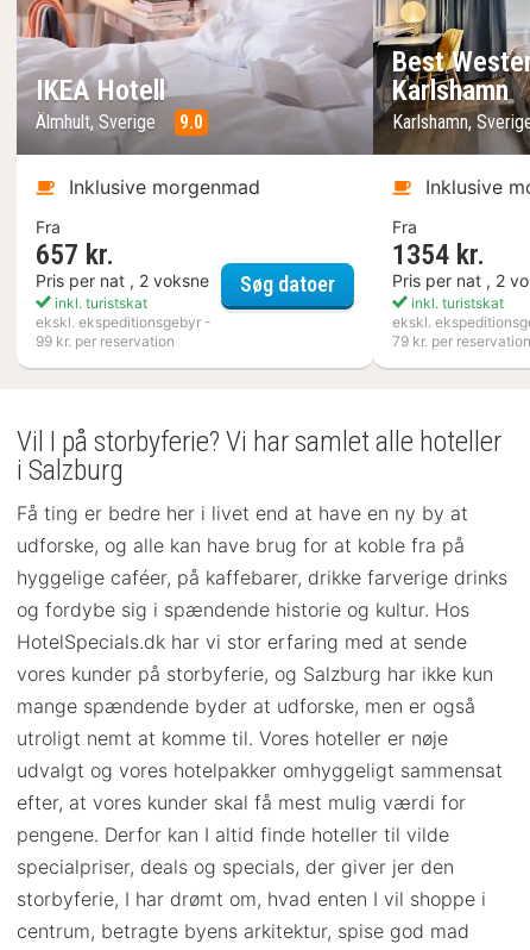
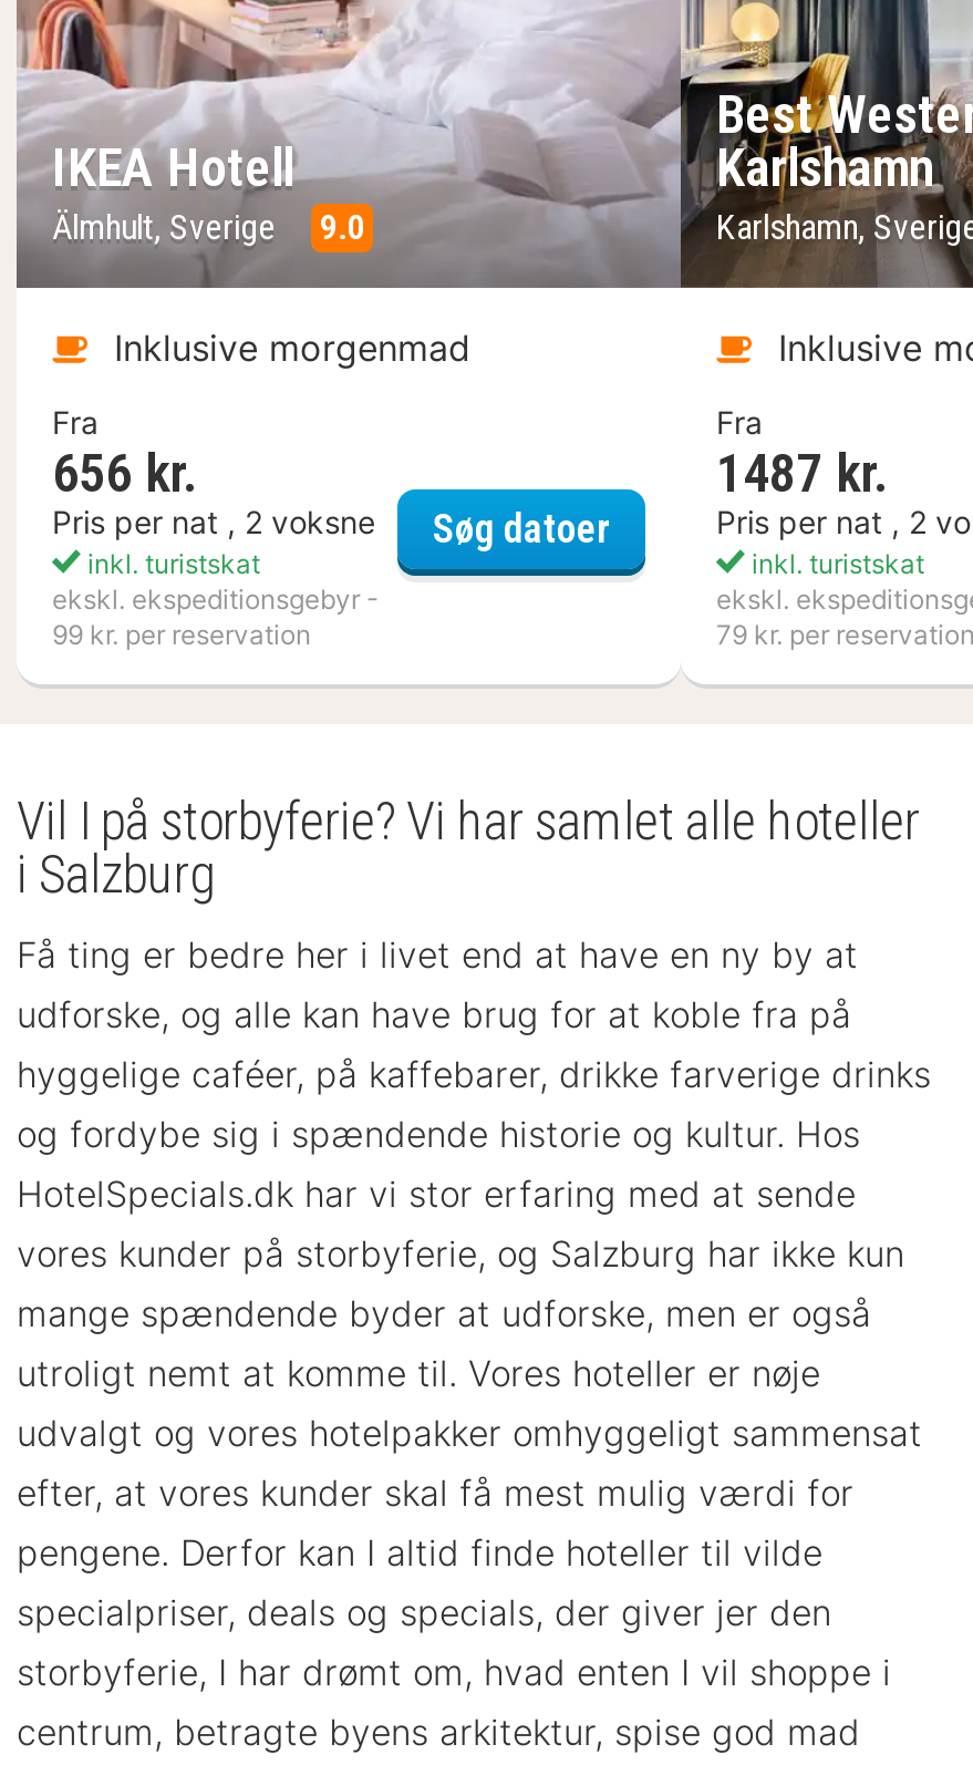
[36,238,114,272] 657 kr. -> [52,443,198,505] 656 kr.
[392,238,485,272] 1354 kr. -> [716,443,889,505] 1487 kr.

